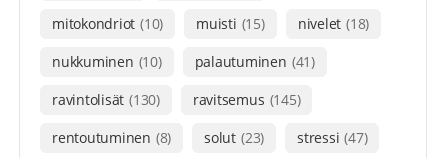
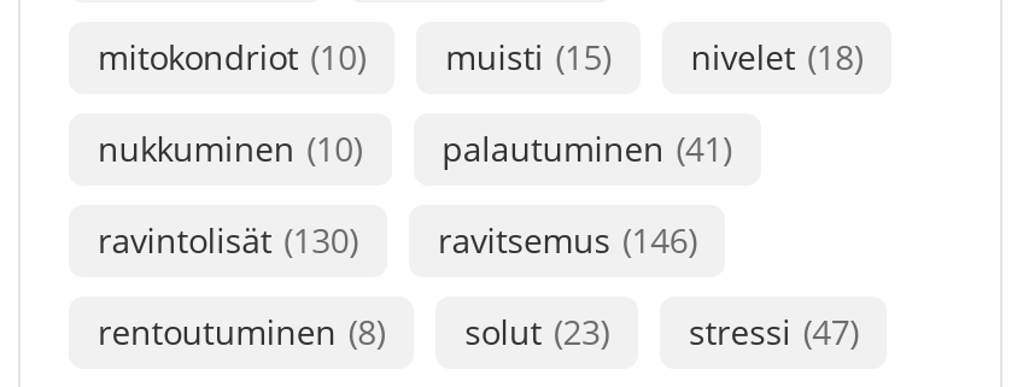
[52,90,300,109] ravintolisät (130) ravitsemus (145) -> [98,218,697,264] ravintolisät (130) ravitsemus (146)

